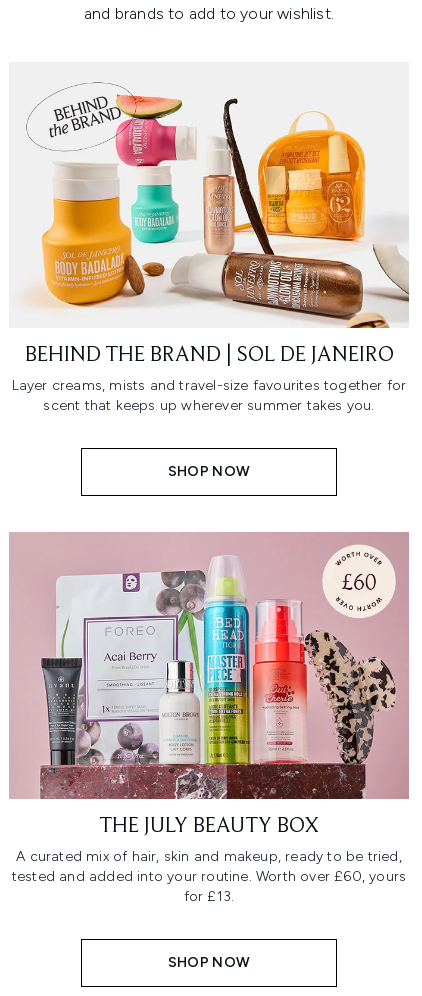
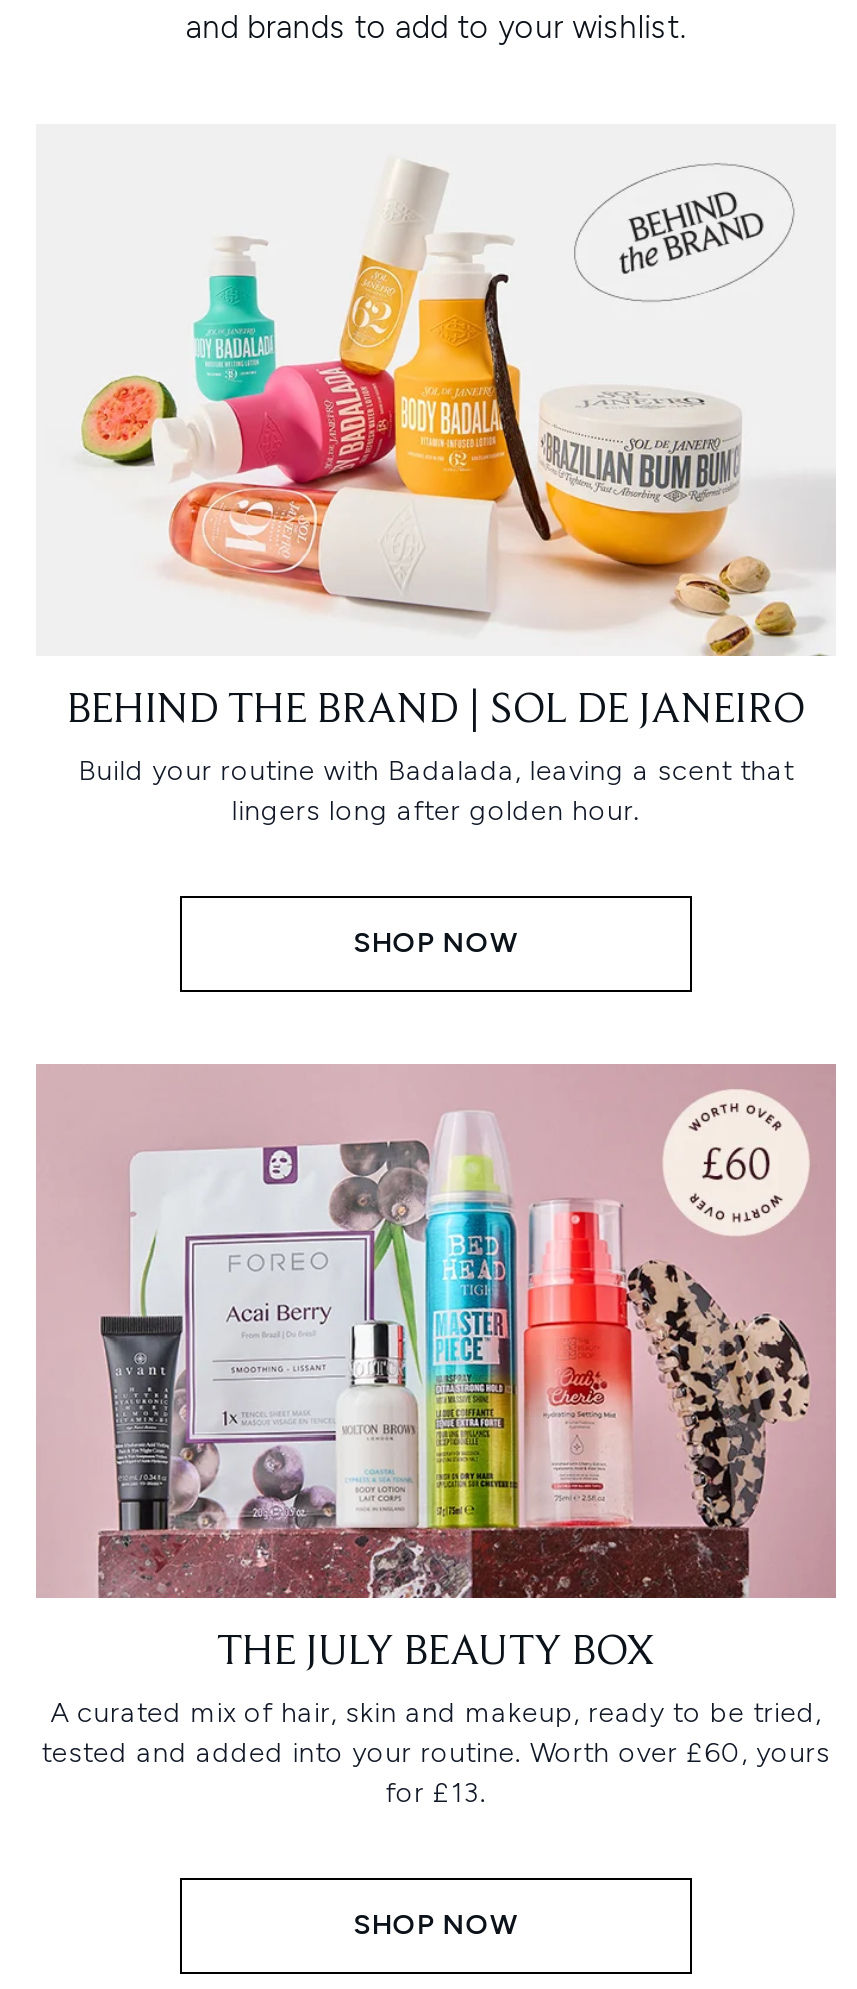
[26,82,410,329] [image] -> [80,162,836,658] [image]
[12,377,406,414] Layer creams, mists and travel-size favourites together for | scent that keeps up wherever summer takes you. -> [78,754,794,828] Build your routine with Badalada, leaving a scent that | lingers long after golden hour.

